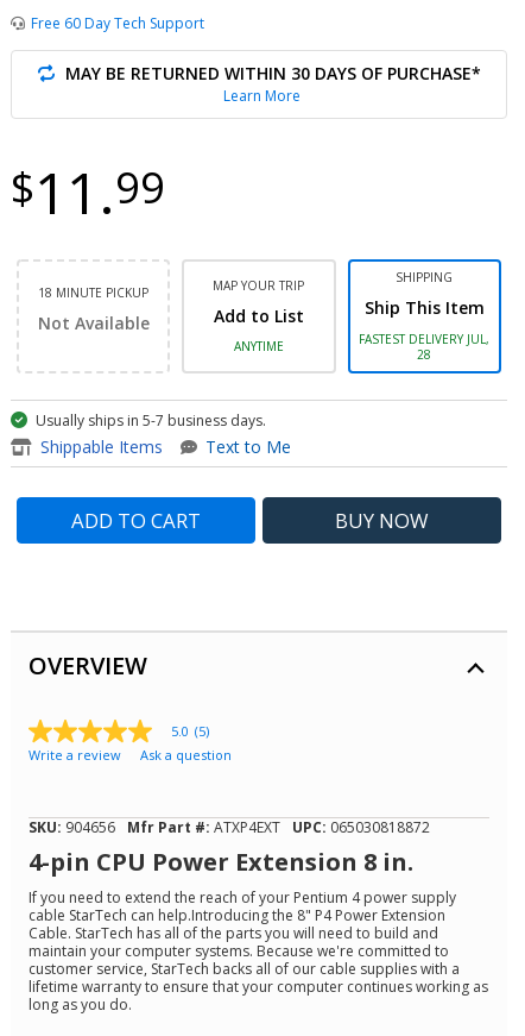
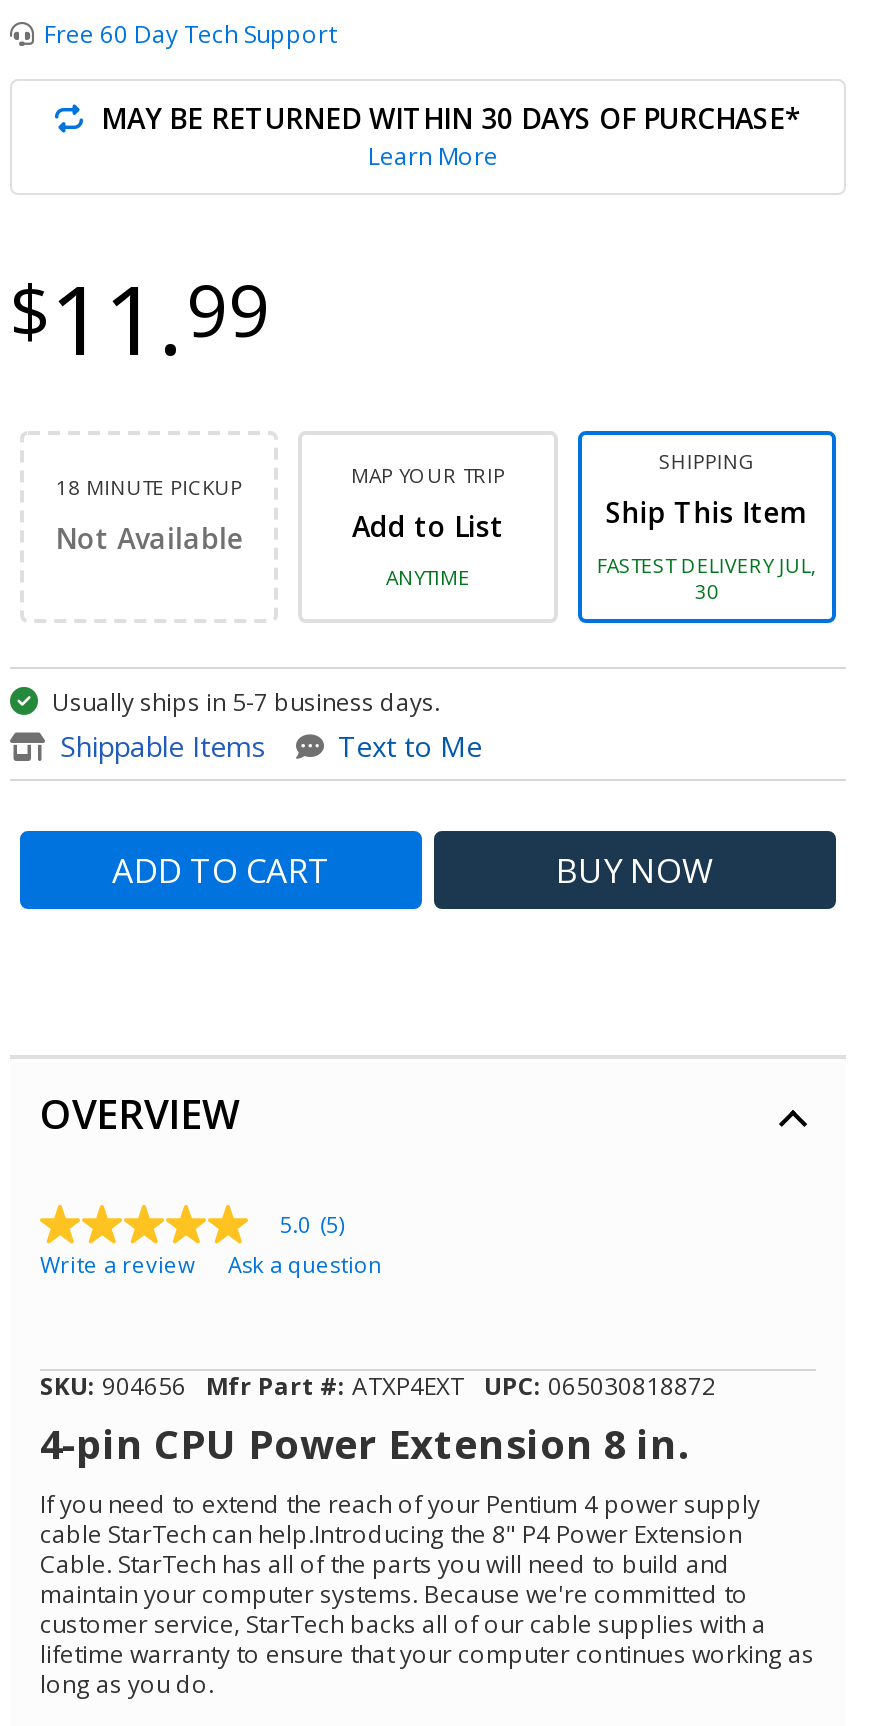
[417,346,432,362] 28 -> [695,576,719,604] 30

